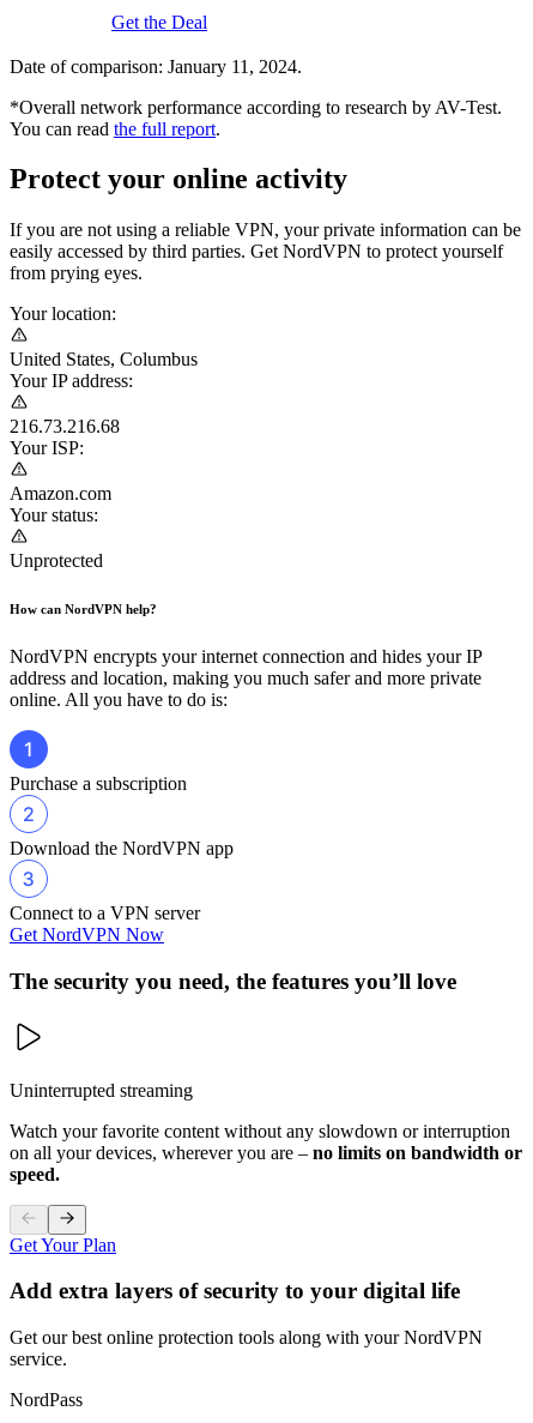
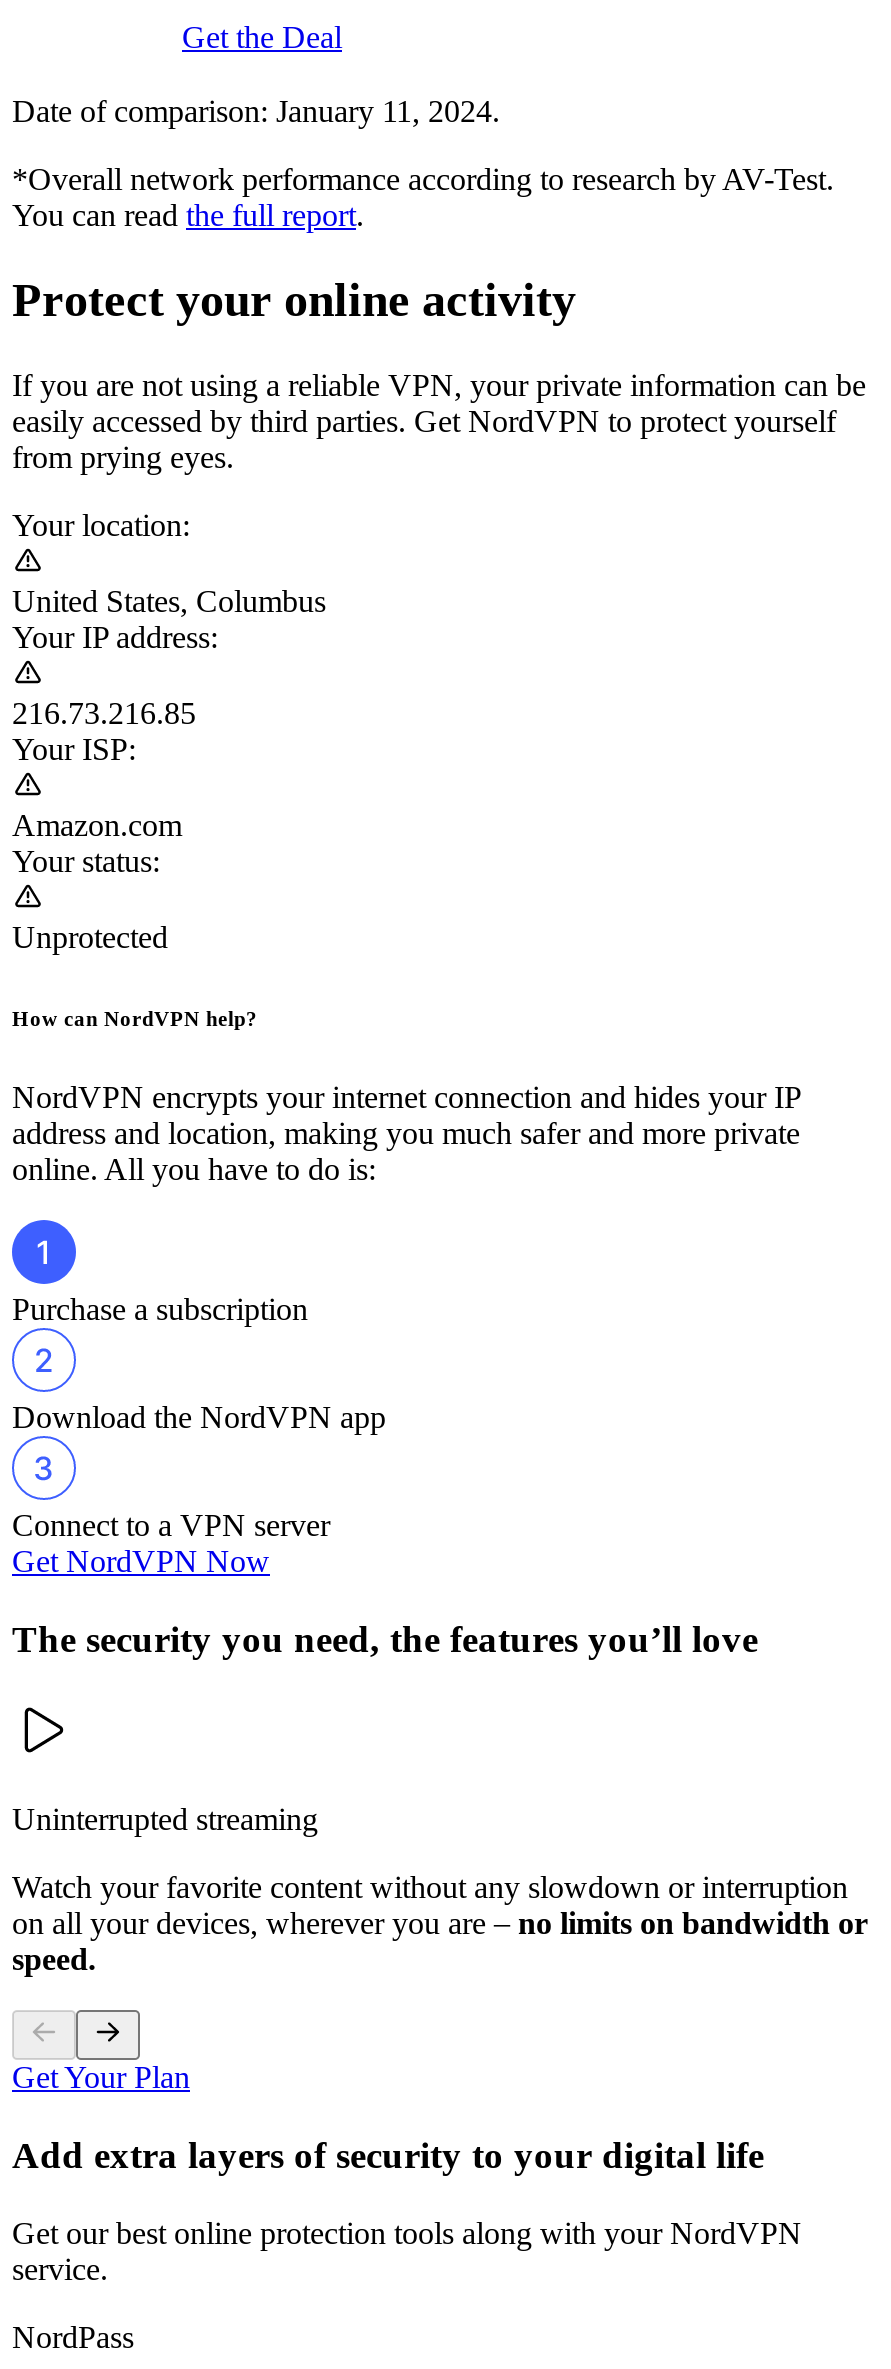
[10,416,120,437] 216.73.216.68 -> [12,696,196,730] 216.73.216.85

